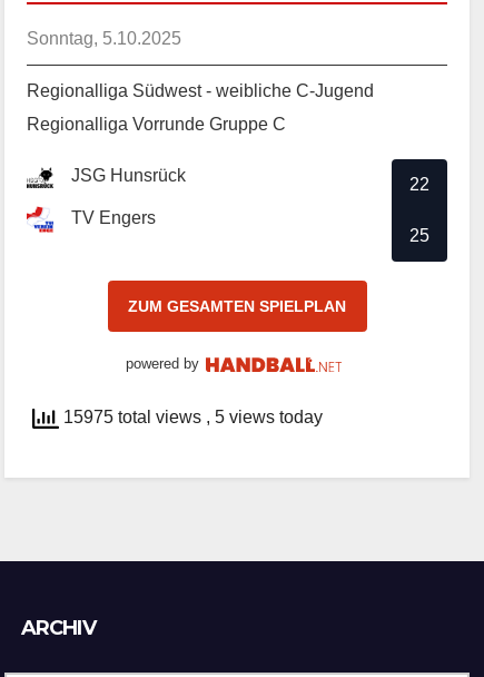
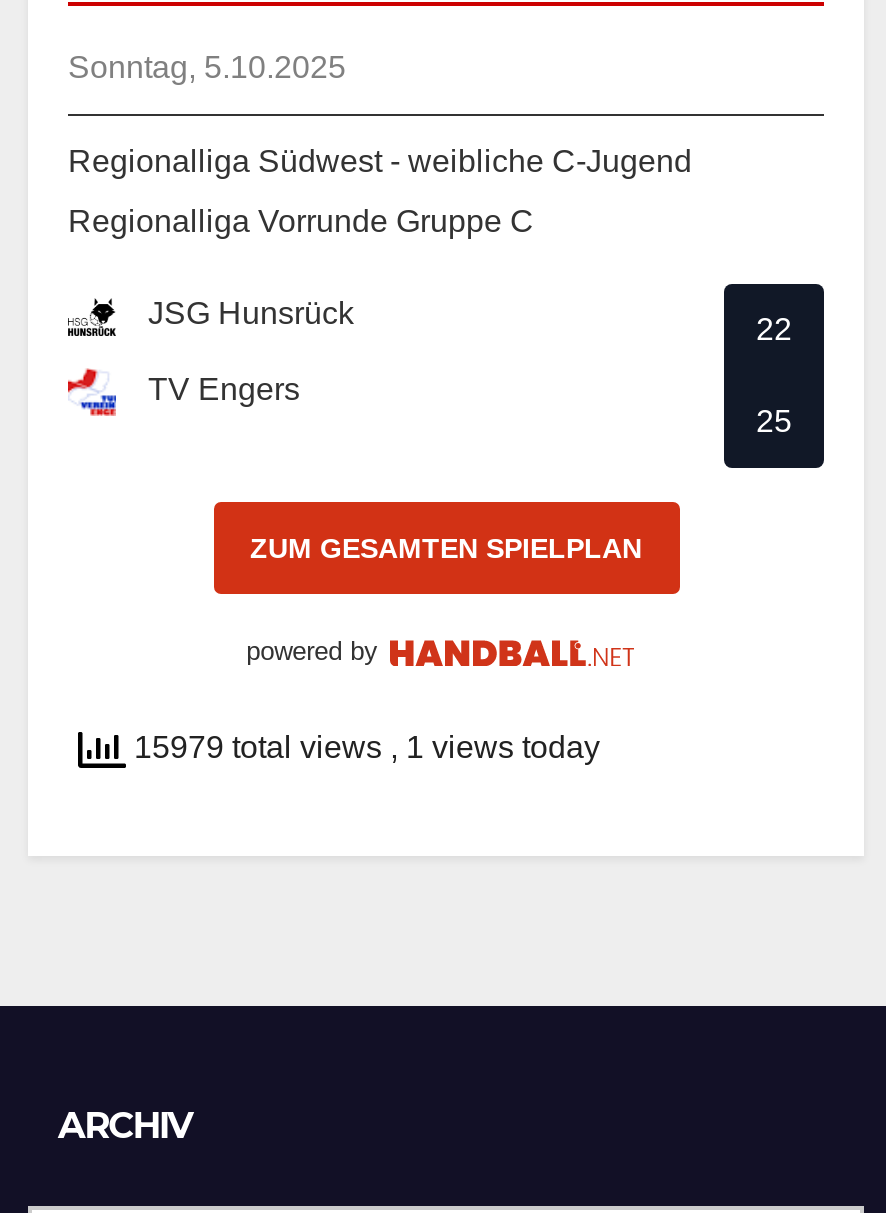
[59,407,323,426] 15975 total views, 5 views today -> [126,730,600,764] 15979 total views, 1 views today

